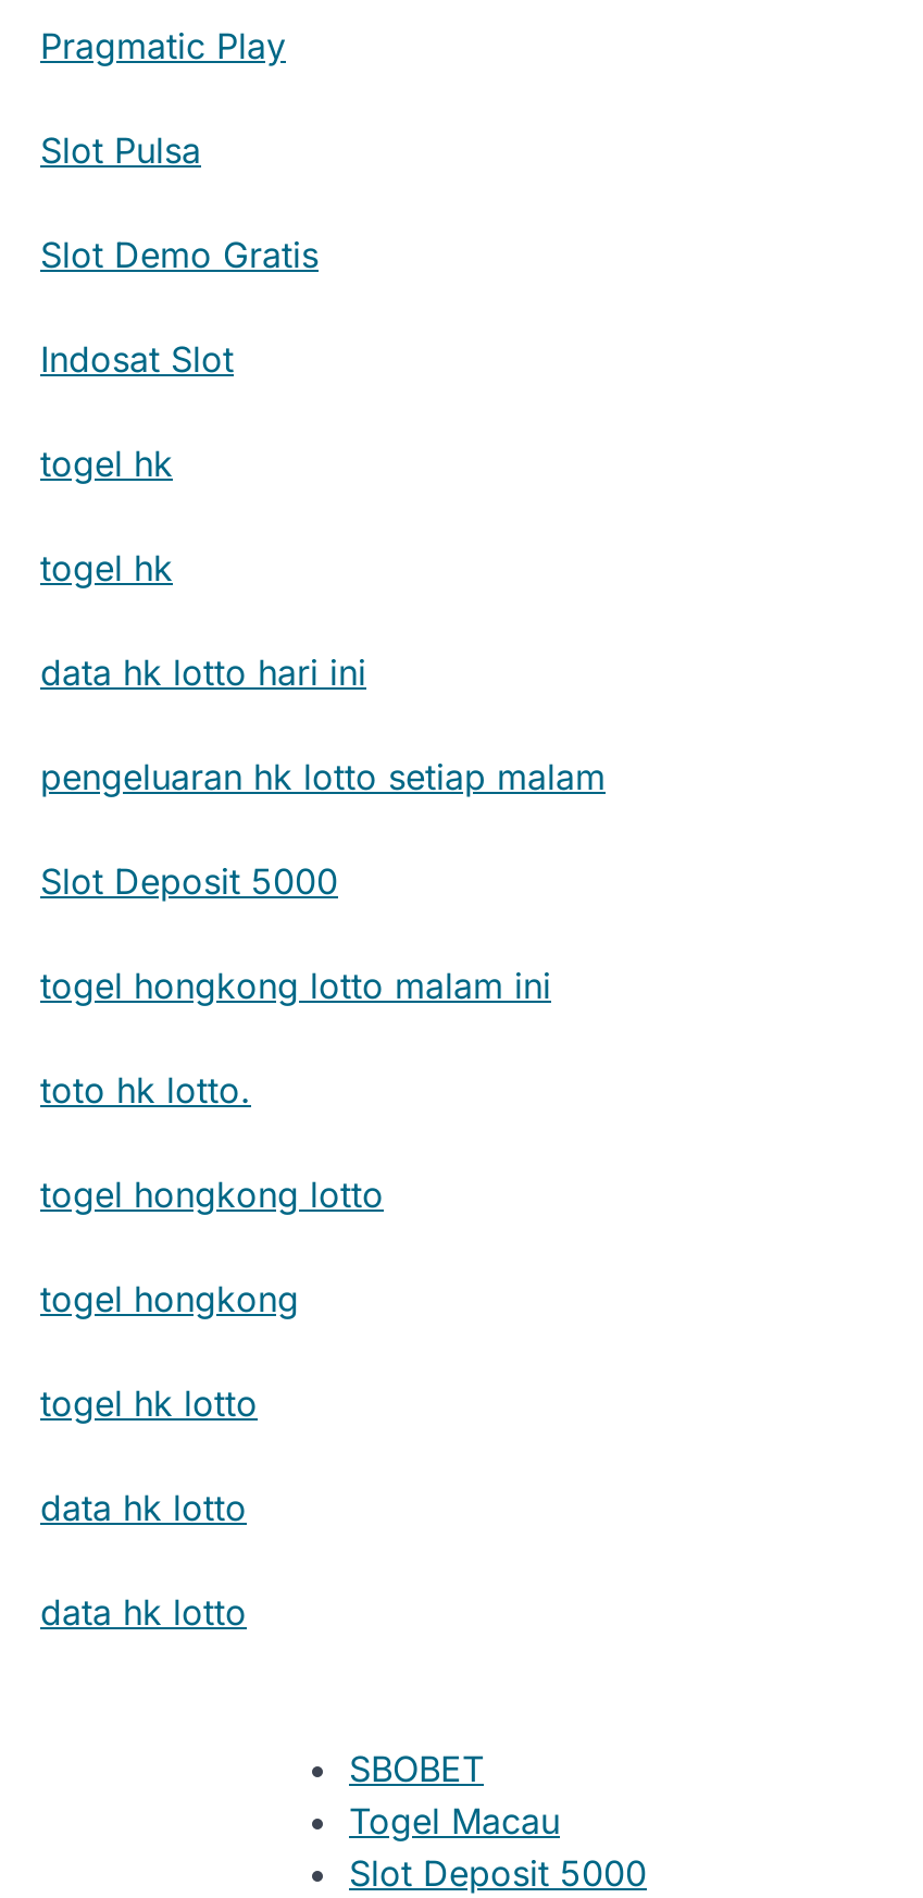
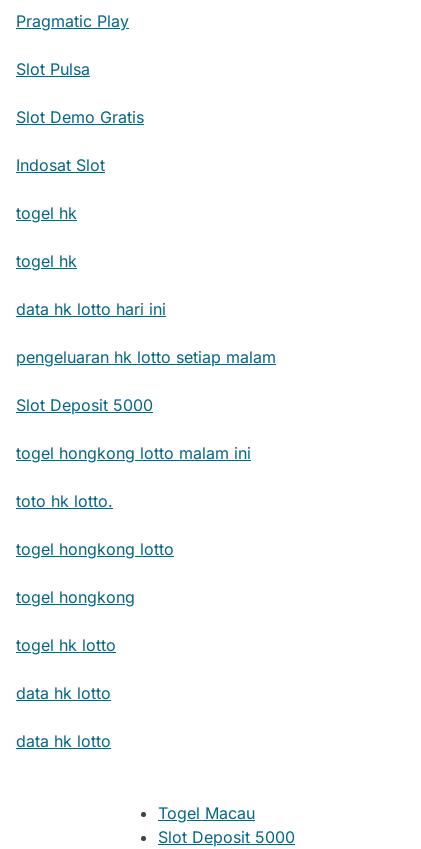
[349,1745,484,1789] SBOBET -> none

